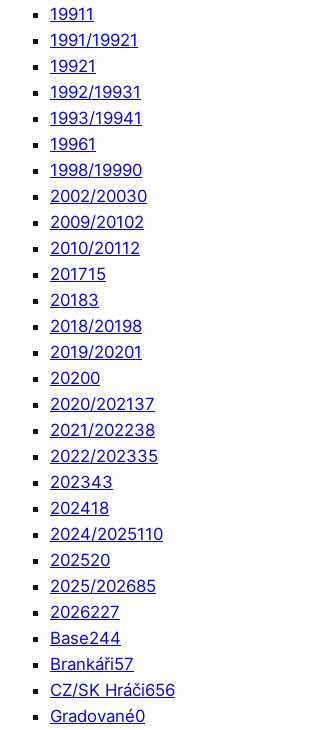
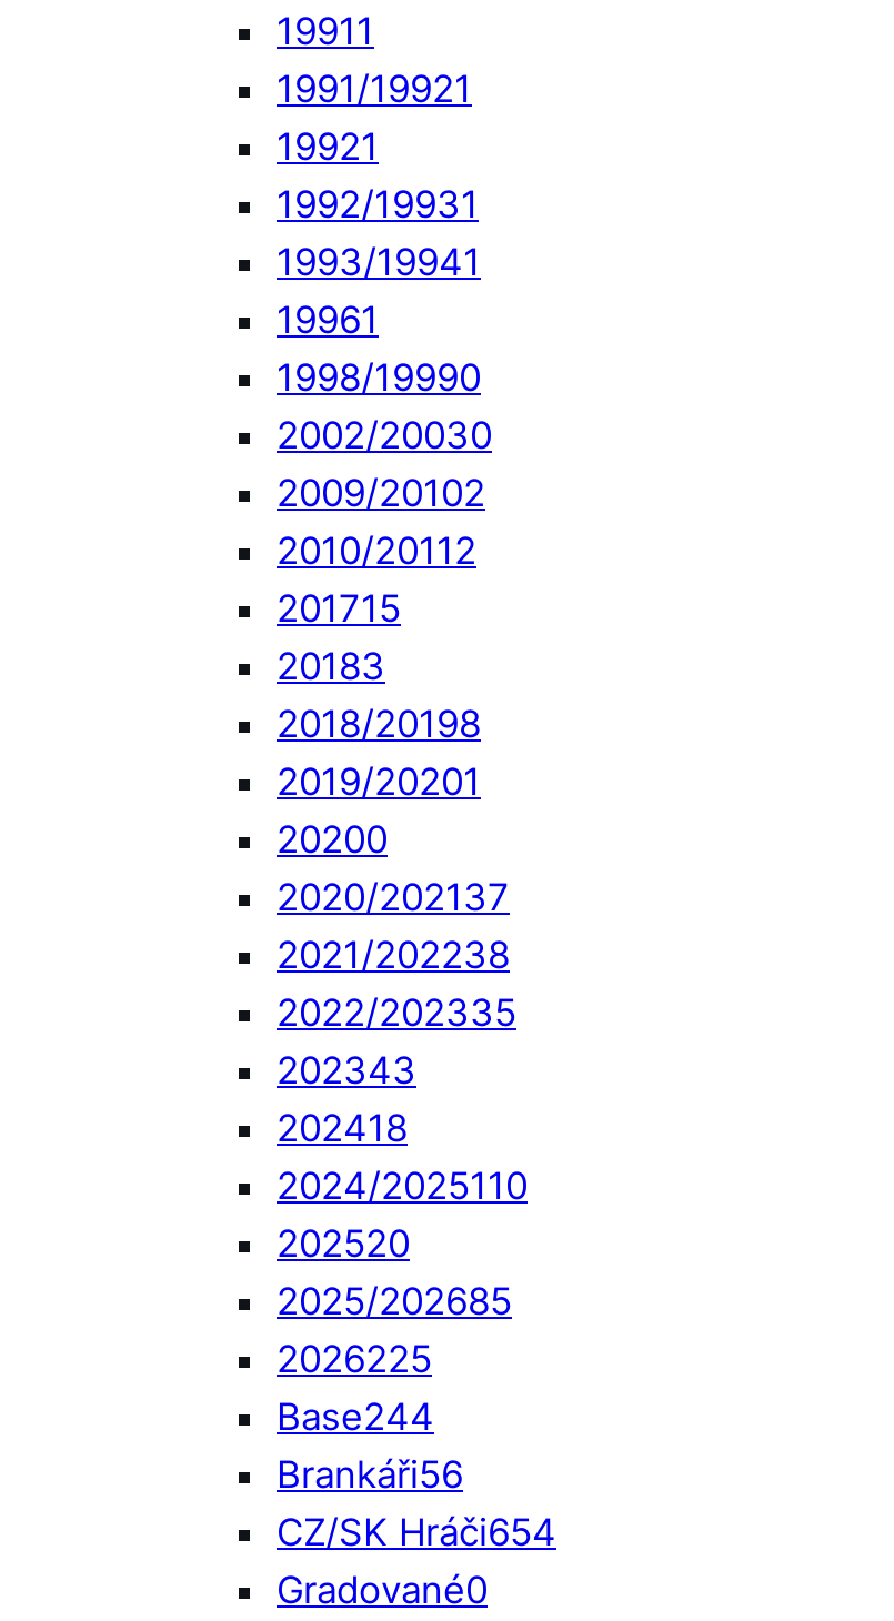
[50,602,120,622] 2026227 -> [277,1337,432,1381] 2026225
[50,654,134,674] Brankáři57 -> [277,1452,463,1497] Brankáři56
[50,680,175,700] CZ/SK Hráči656 -> [277,1510,556,1554] CZ/SK Hráči654

